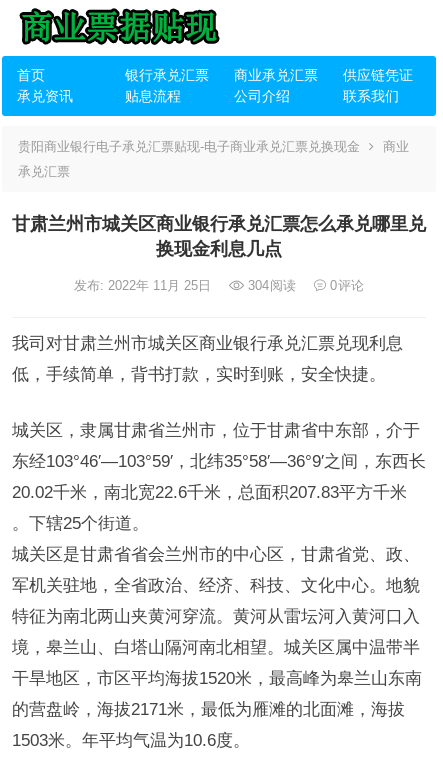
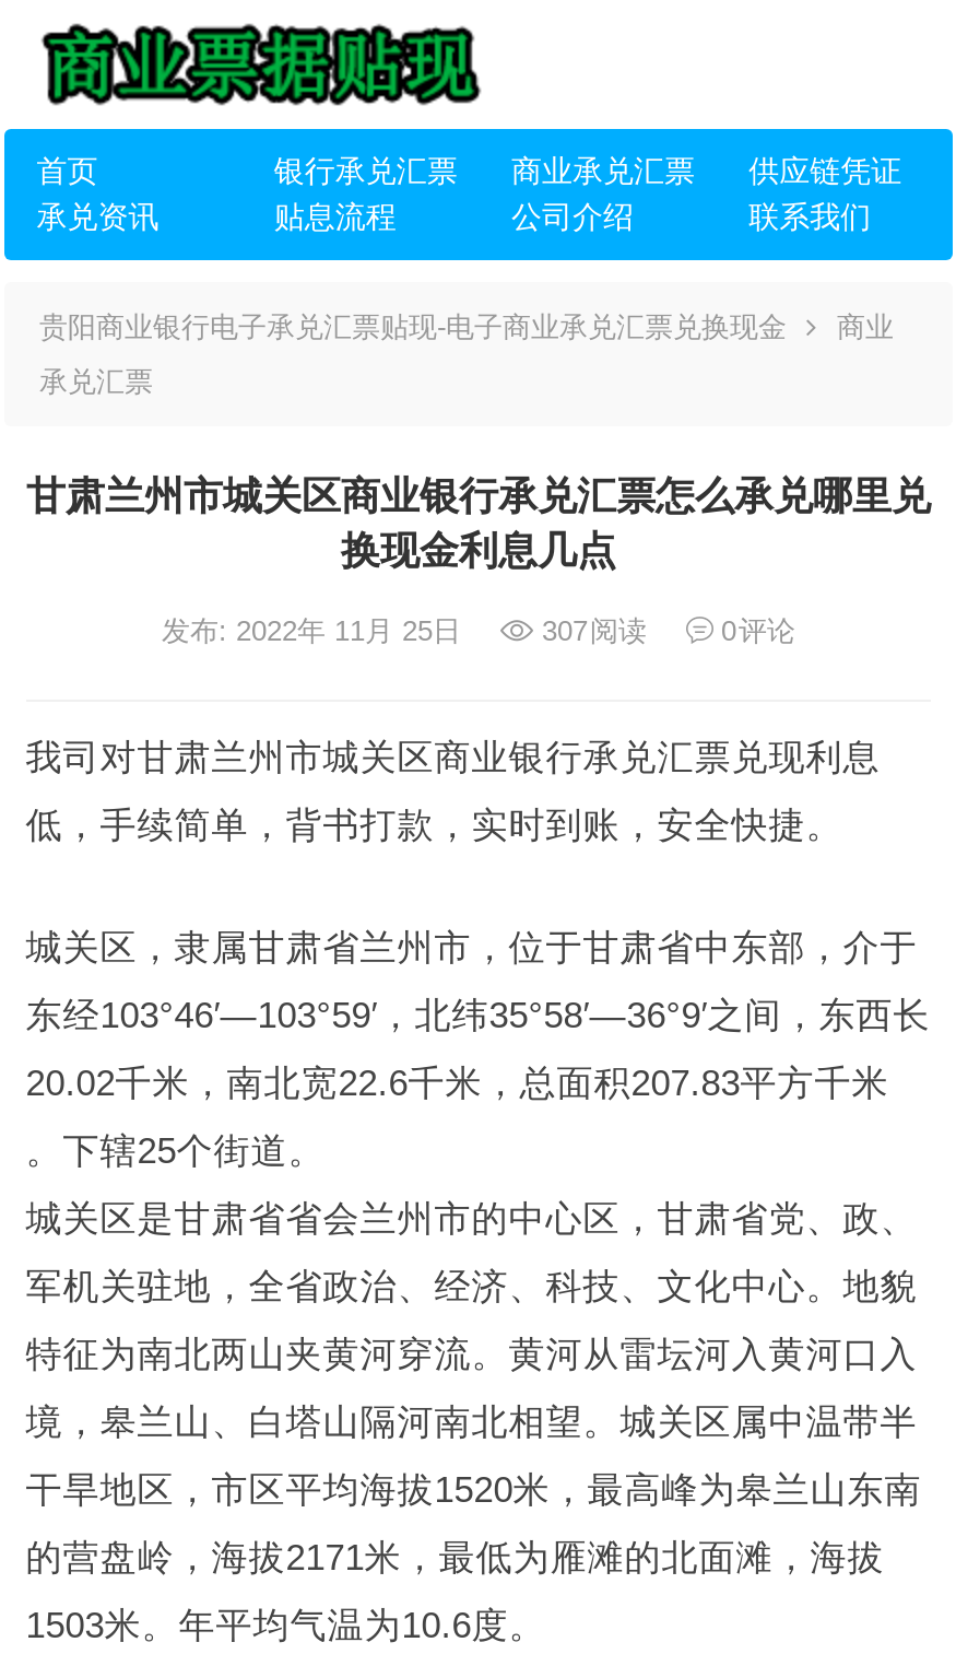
[74,278,364,293] 发布: 2022年 11月 25日 304阅读 0评论 -> [162,614,795,647] 发布: 2022年 11月 25日 307阅读 0评论

